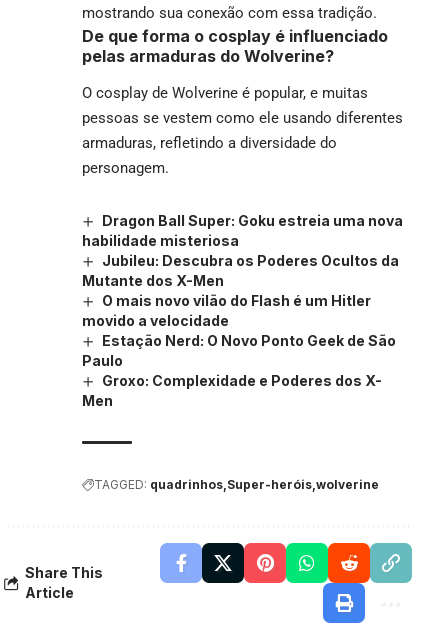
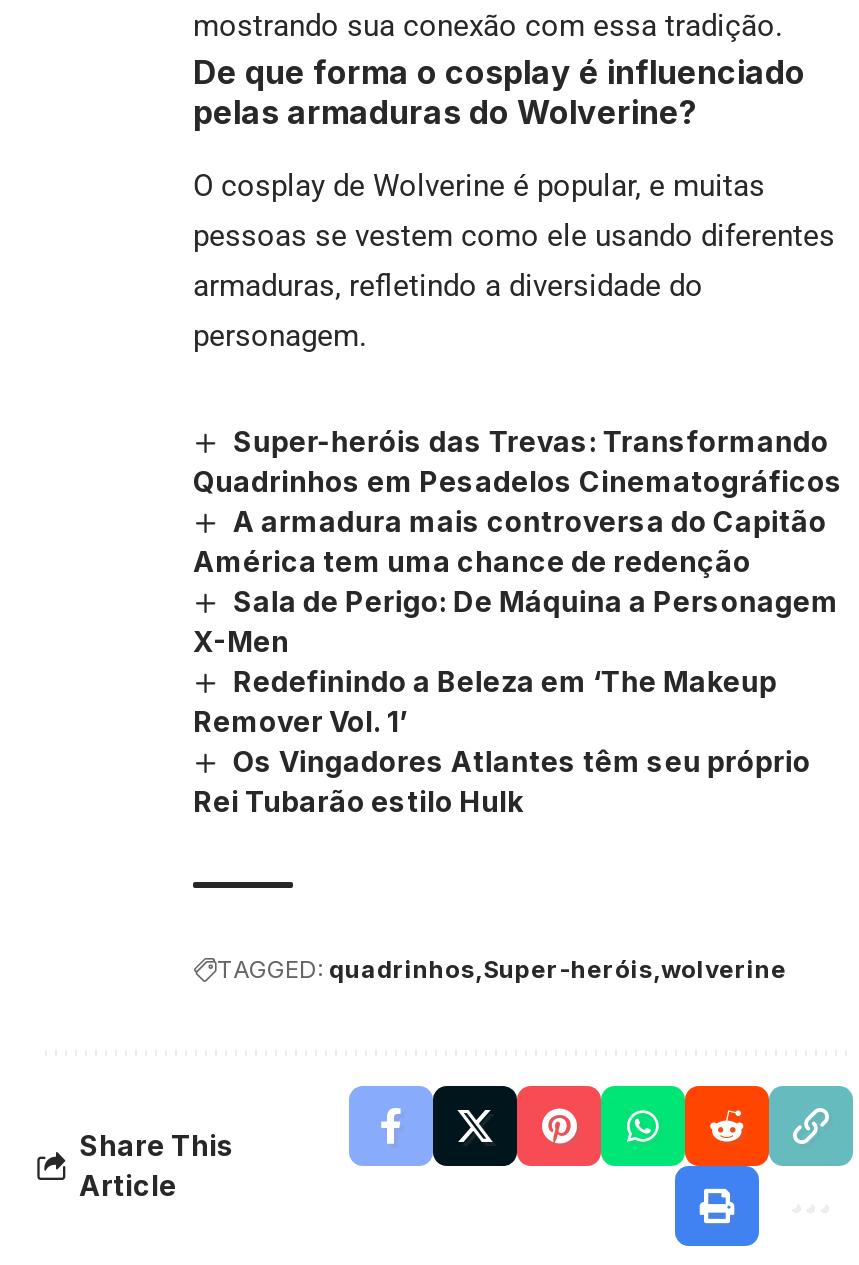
[82,211,403,409] Dragon Ball Super: Goku estreia uma nova | habilidade misteriosa | Jubileu: Descubra os Poderes Ocultos da | Mutante dos X-Men | O mais novo vilão do Flash é um Hitler | movido a velocidade | Estação Nerd: O Novo Ponto Geek de São | Paulo | Groxo: Complexidade e Poderes dos X- | Men -> [193,423,843,819] Super-heróis das Trevas: Transformando | Quadrinhos em Pesadelos Cinematográficos | A armadura mais controversa do Capitão | América tem uma chance de redenção | Sala de Perigo: De Máquina a Personagem | X-Men | Redefinindo a Beleza em ‘The Makeup | Remover Vol. 1’ | Os Vingadores Atlantes têm seu próprio | Rei Tubarão estilo Hulk

